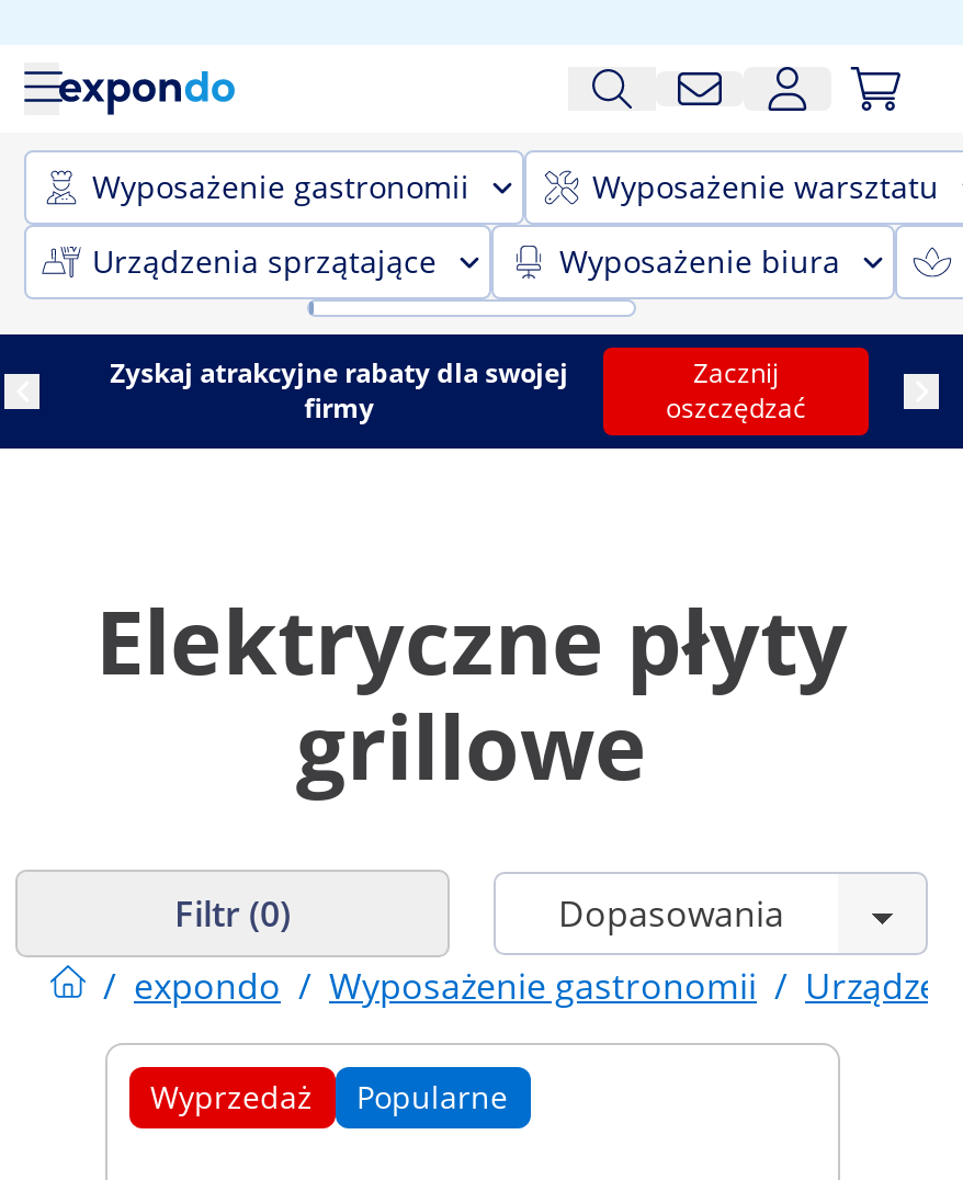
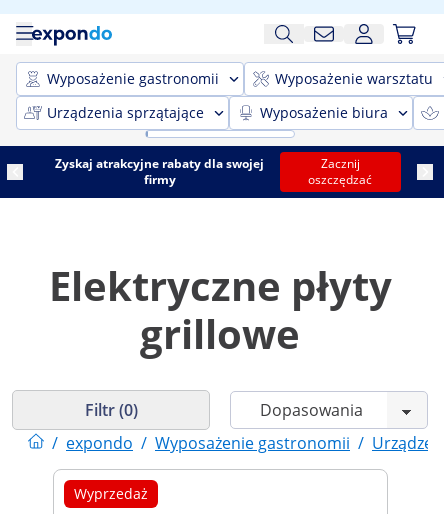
[356,1075,508,1117] Popularne -> none

